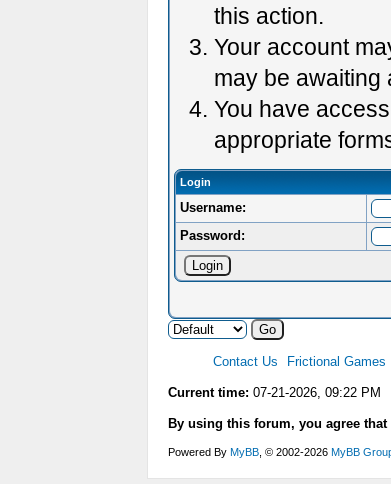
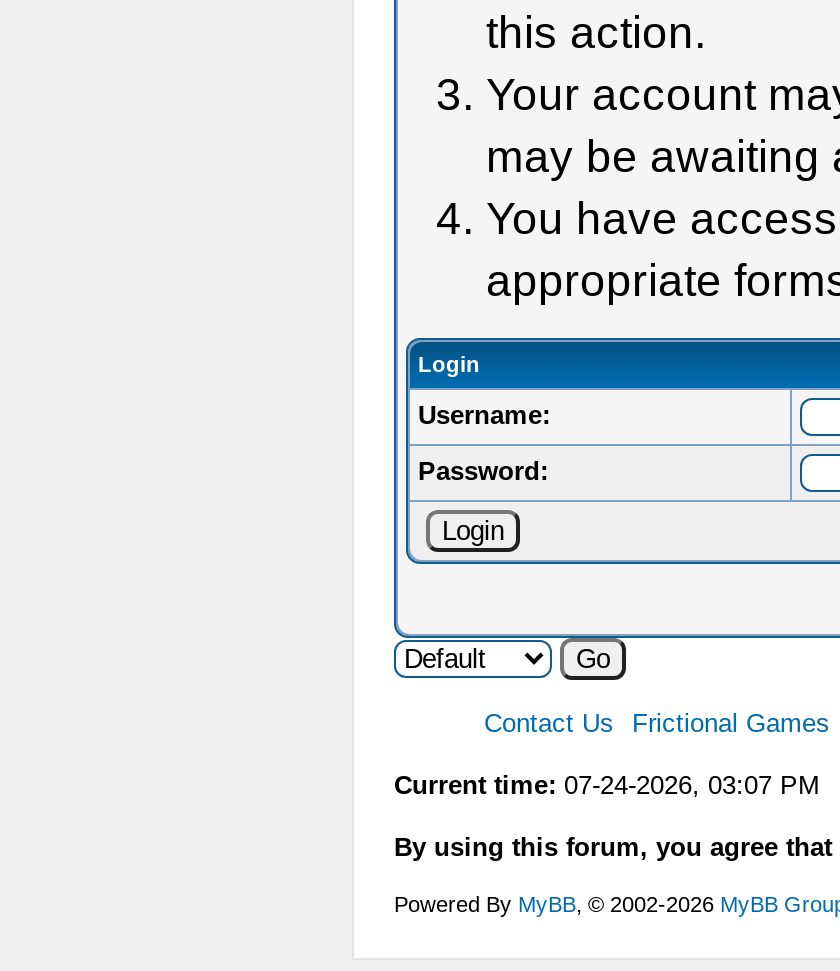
[168,385,381,400] Current time: 07-21-2026, 09:22 PM -> [394,770,820,800] Current time: 07-24-2026, 03:07 PM

